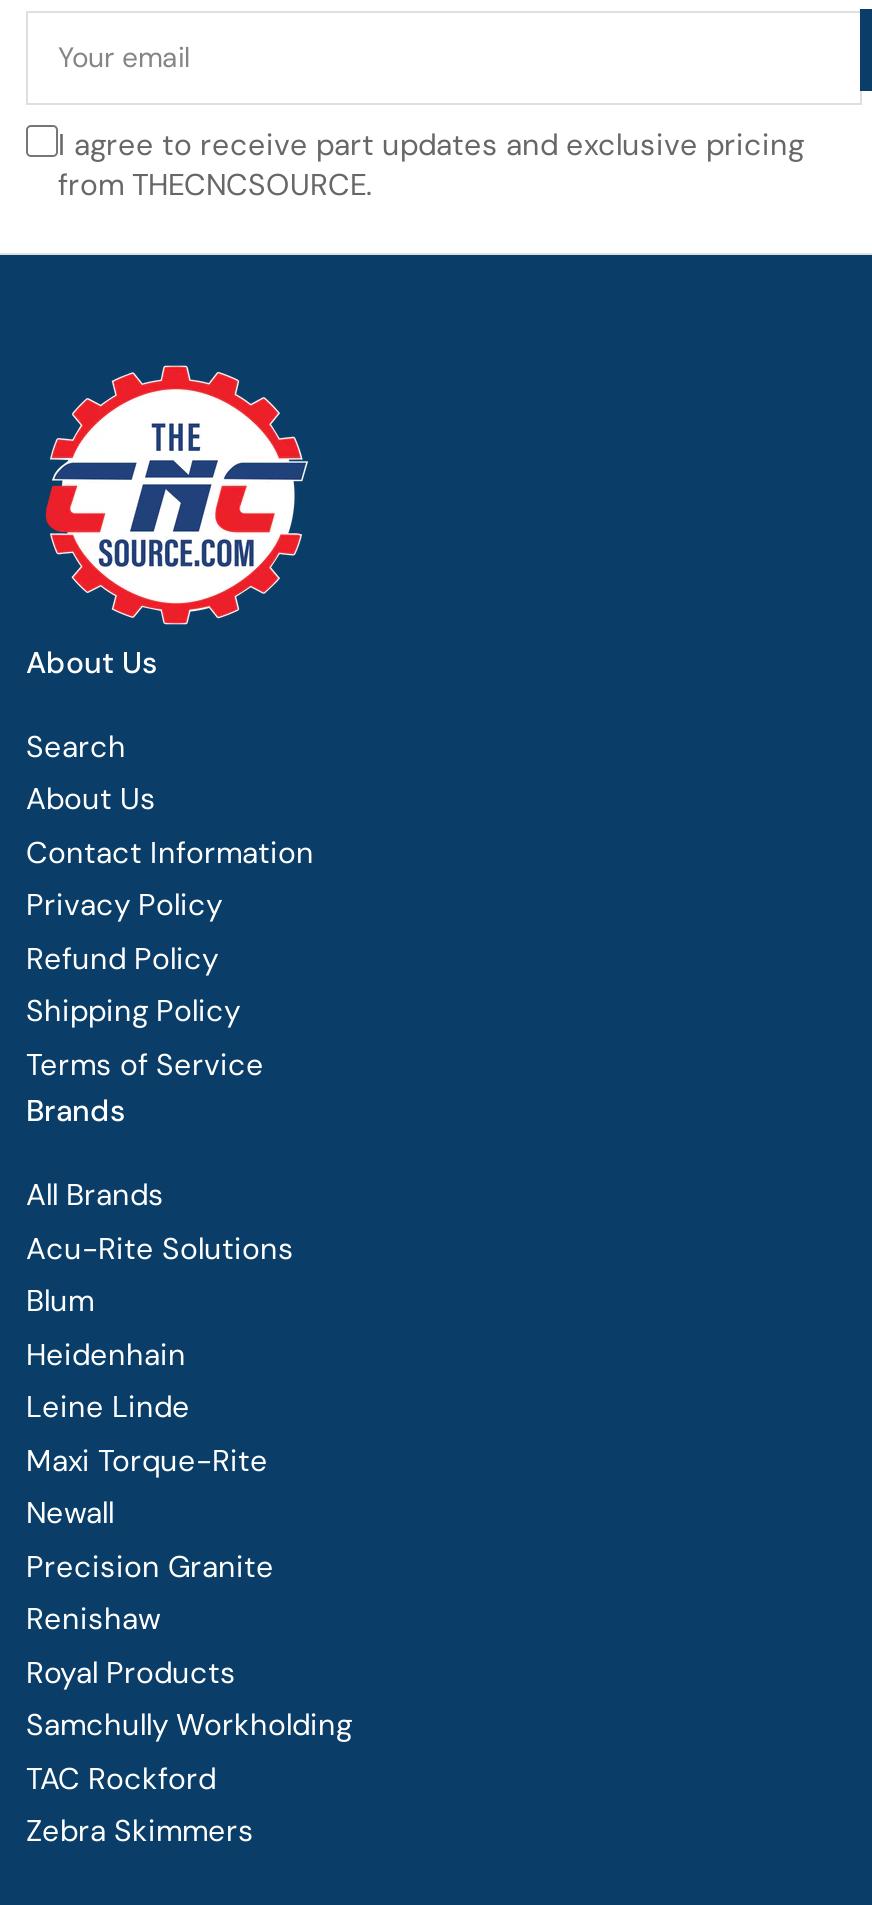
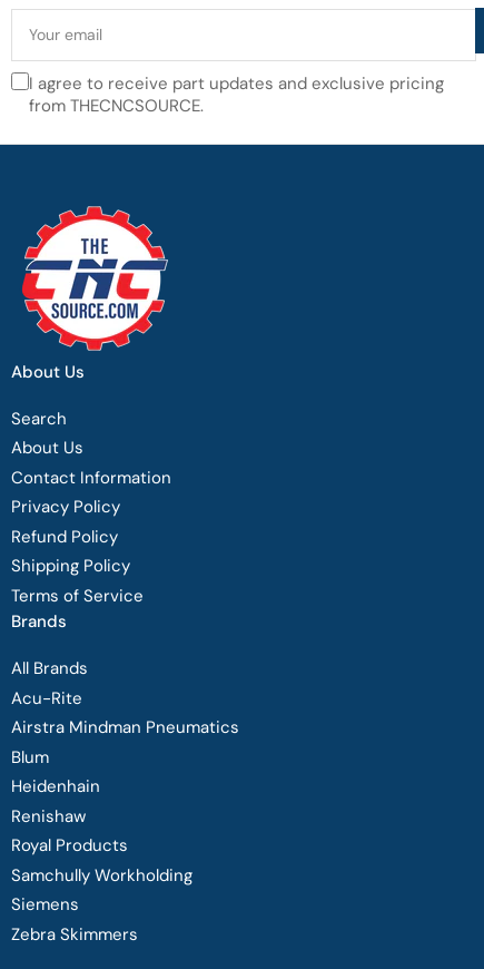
[26,1228,294,1268] Acu-Rite Solutions -> [11,687,239,739] Acu-Rite | Airstra Mindman Pneumatics
moved [26,1281,186,1374] -> [11,746,100,798]: Blum | Heidenhain
[26,1387,274,1586] Leine Linde | Maxi Torque-Rite | Newall | Precision Granite -> none
[26,1758,216,1798] TAC Rockford -> [11,893,79,916] Siemens

